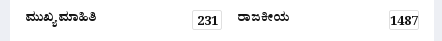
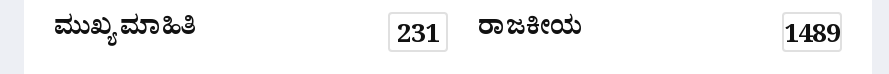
[390,13,418,34] 1487 -> [784,18,840,60] 1489

